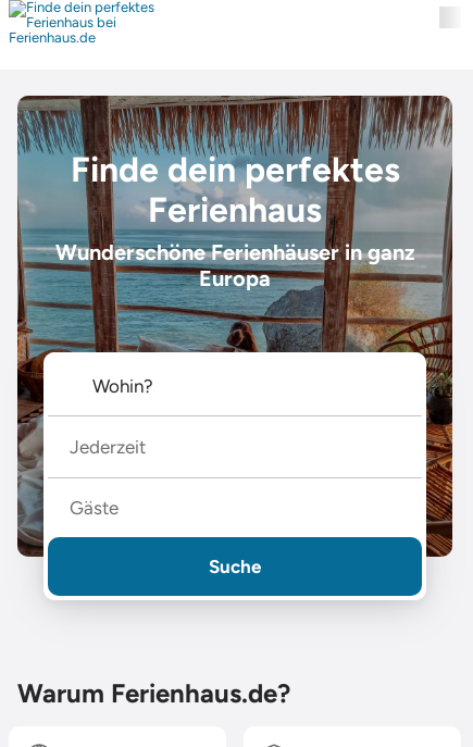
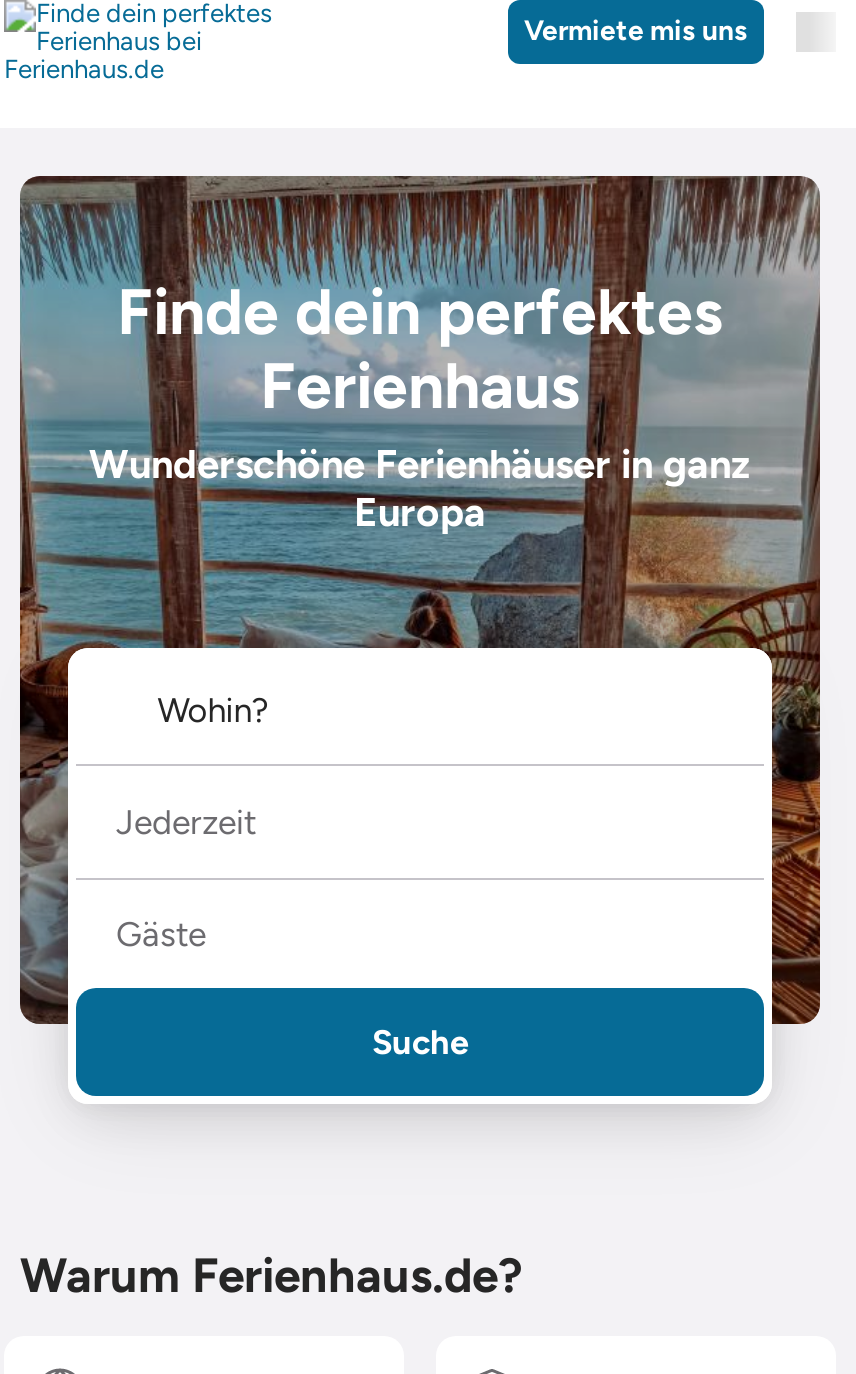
none -> [524,14,748,48] Vermiete mis uns

